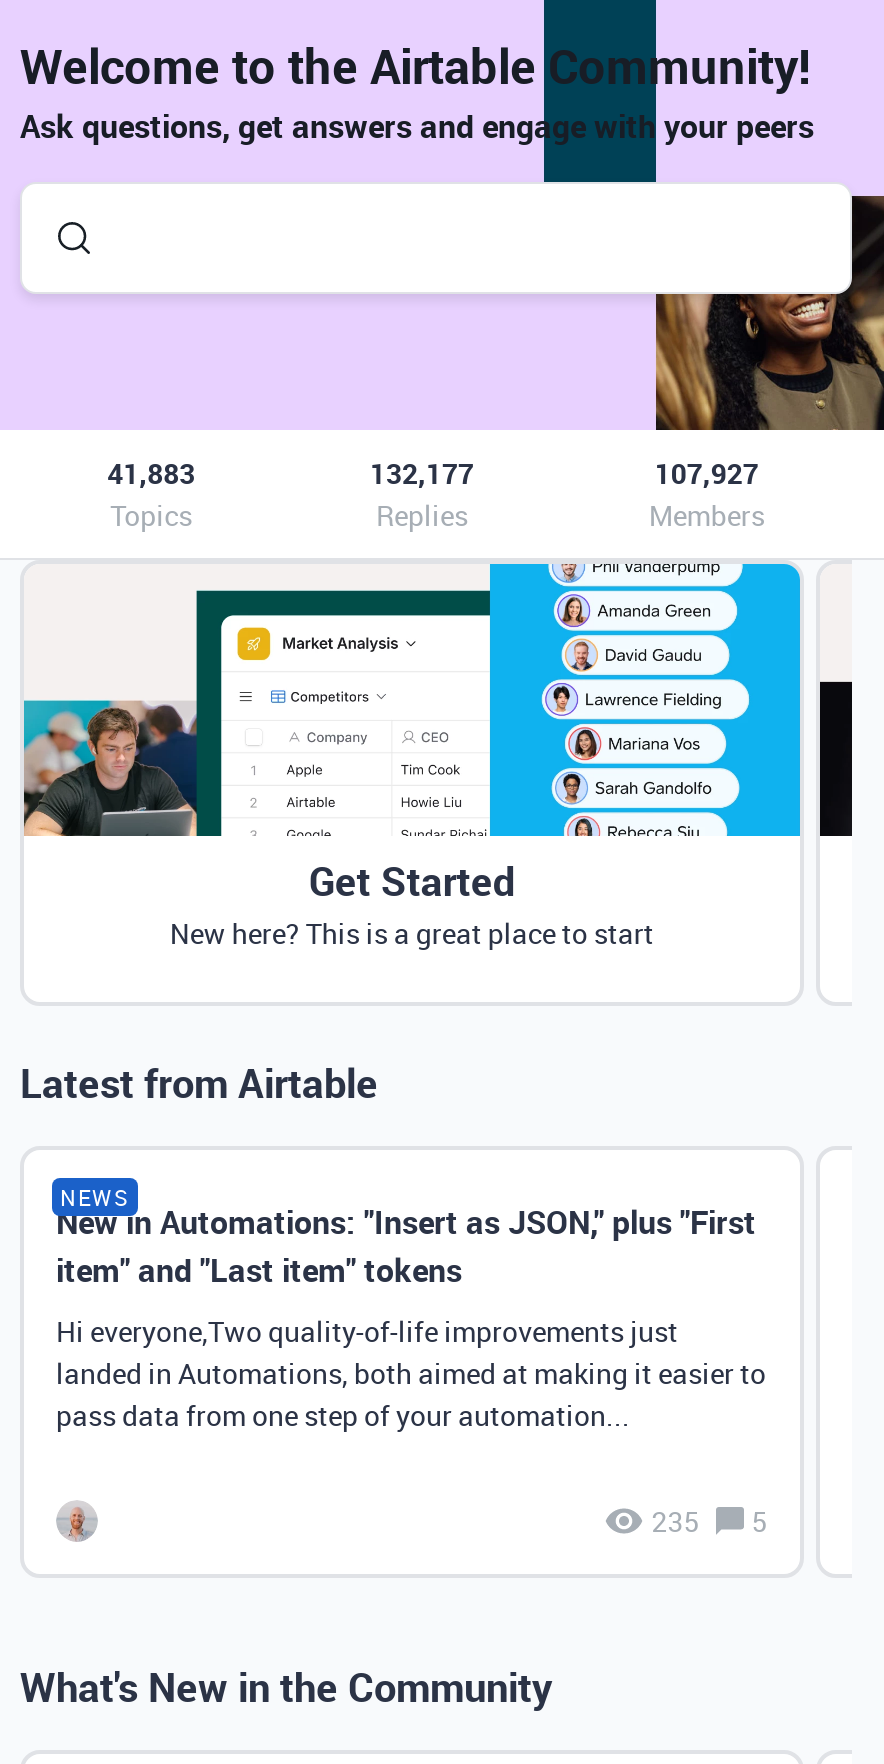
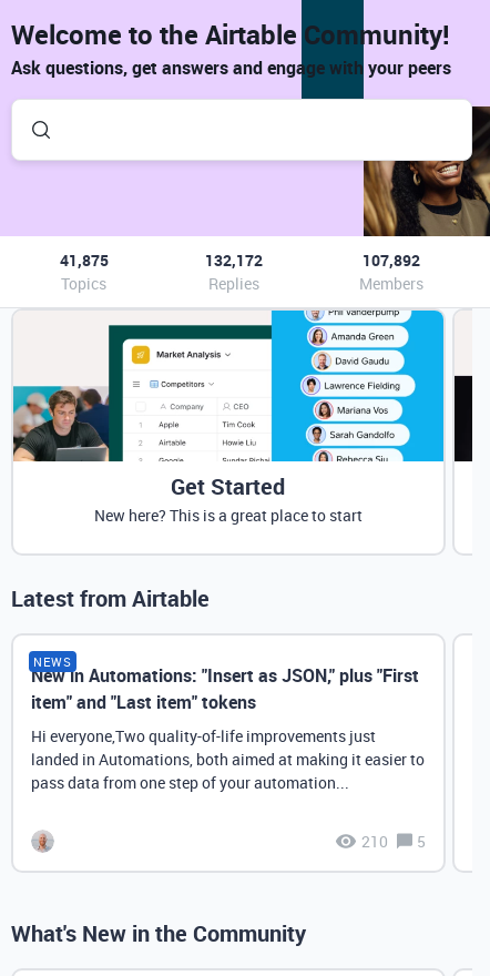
[107,454,195,492] 41,883 -> [60,250,108,271] 41,875
[370,454,474,492] 132,177 -> [205,250,263,271] 132,172
[655,454,759,492] 107,927 -> [363,250,420,271] 107,892
[652,1502,768,1540] 235 5 -> [361,831,425,852] 210 5

